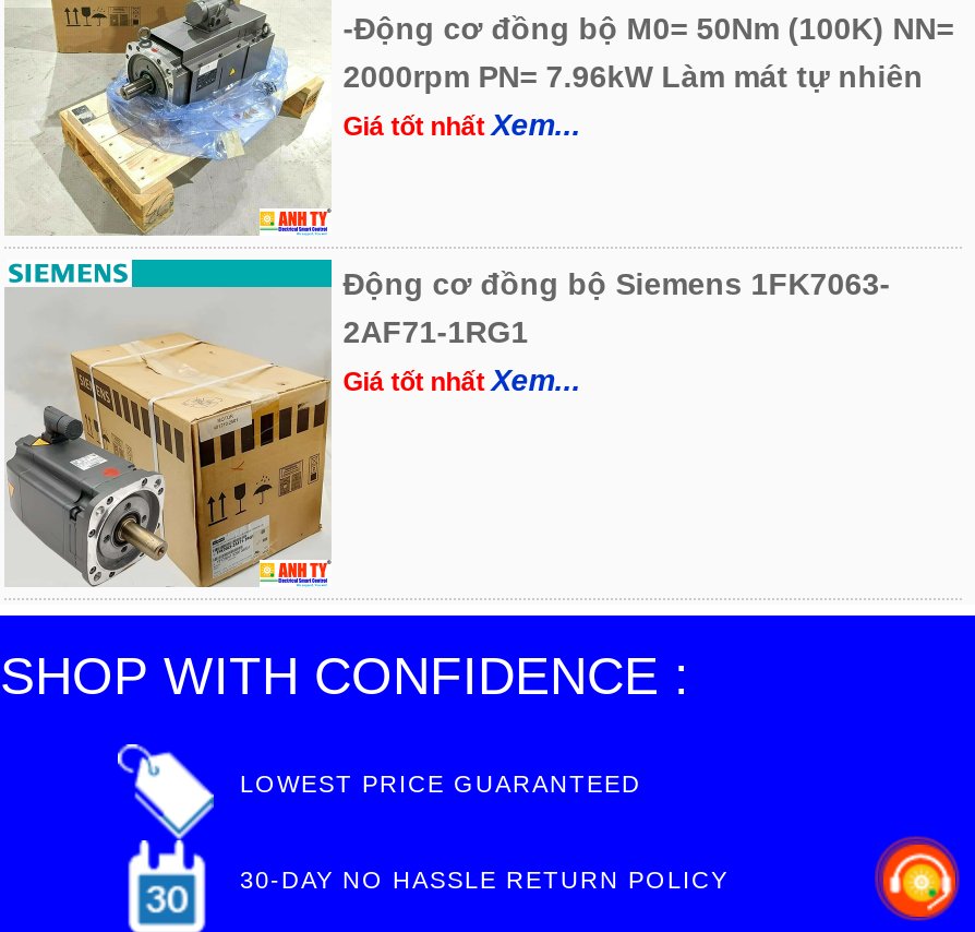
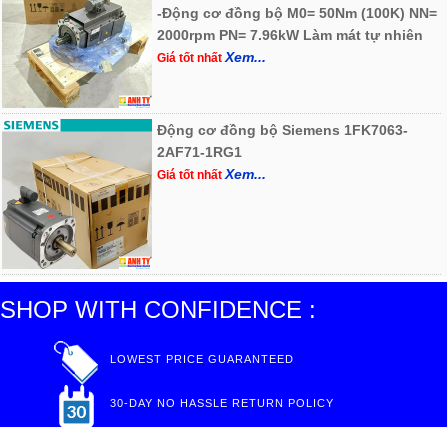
[875,836,960,921] [image] -> none

